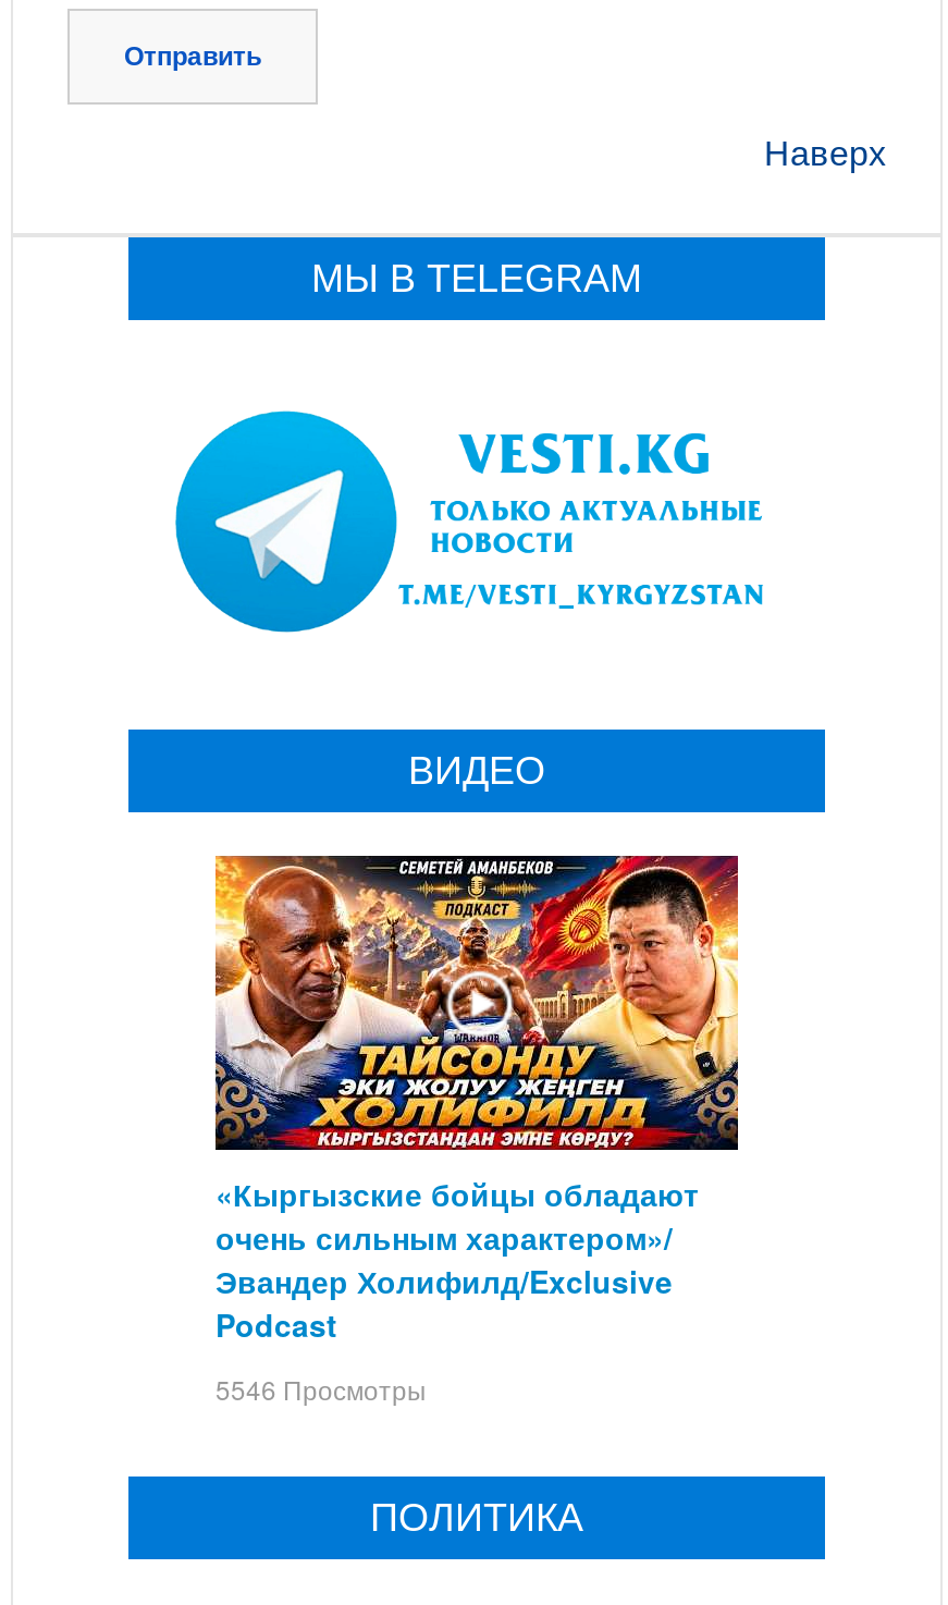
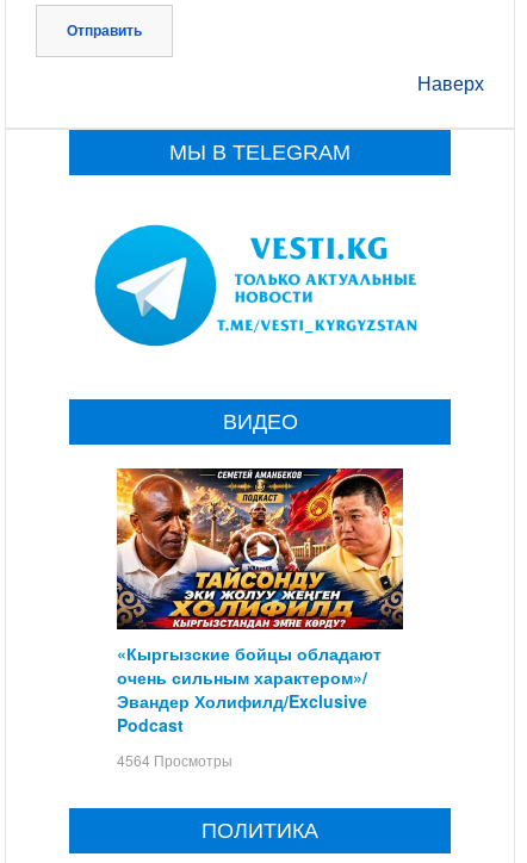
[216,1369,427,1406] 5546 Просмотры -> [117,750,232,770] 4564 Просмотры

